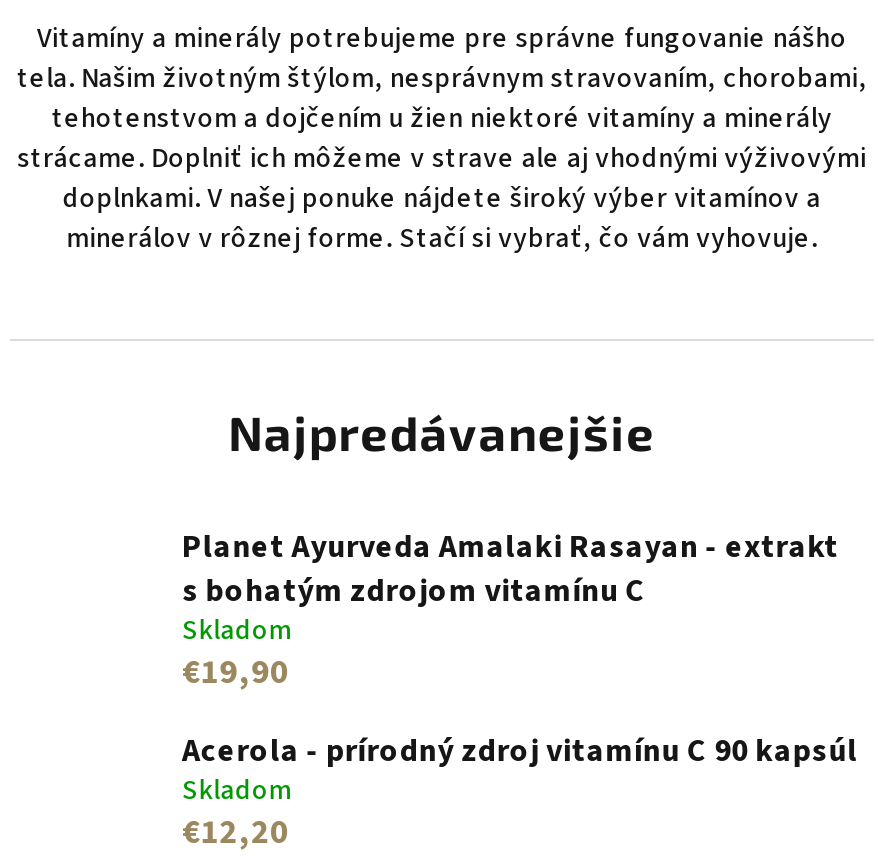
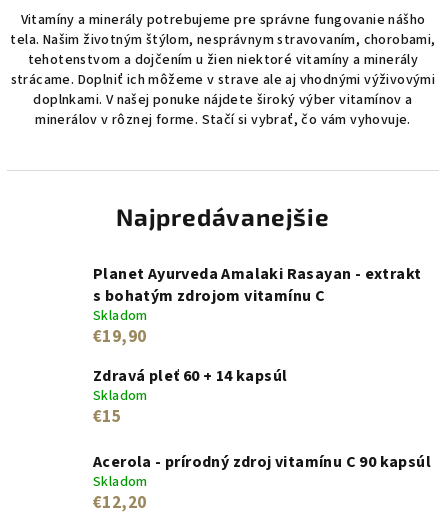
none -> [93,365,287,429] Zdravá pleť 60 + 14 kapsúl | Skladom | €15

